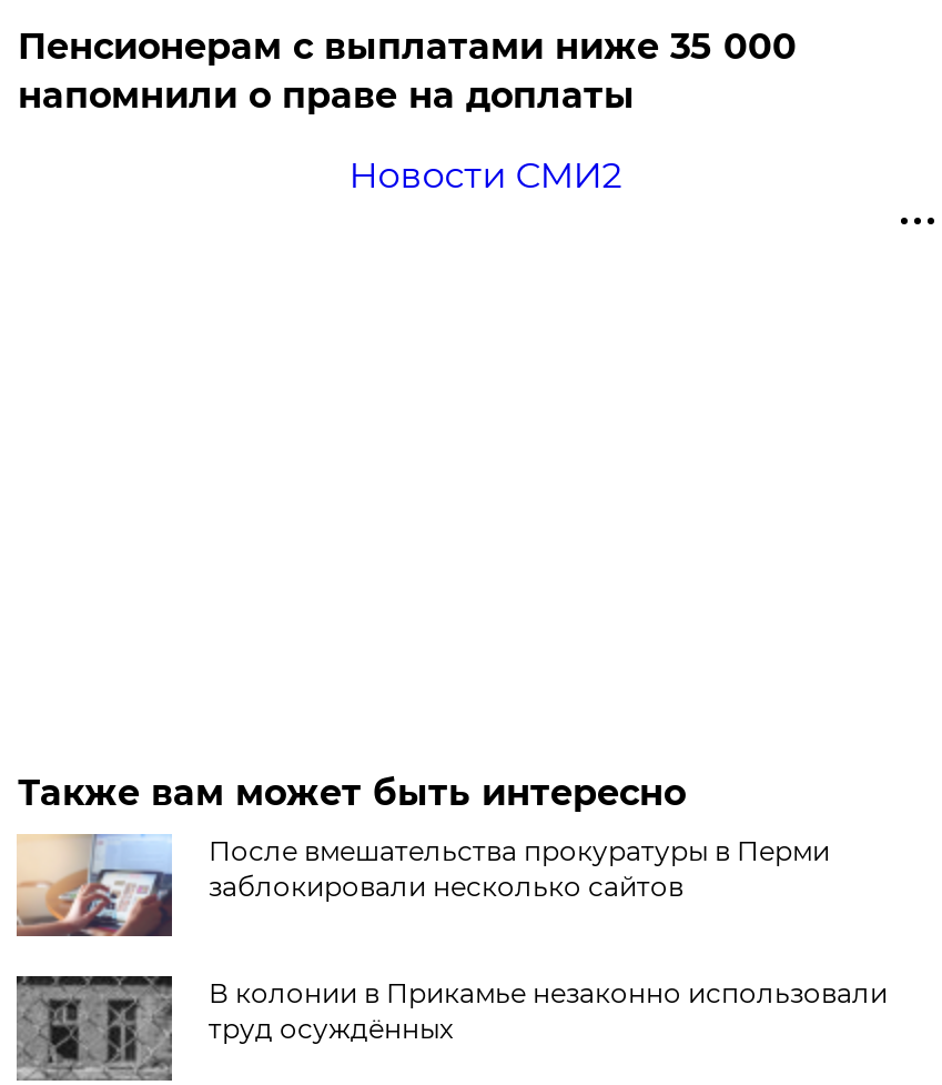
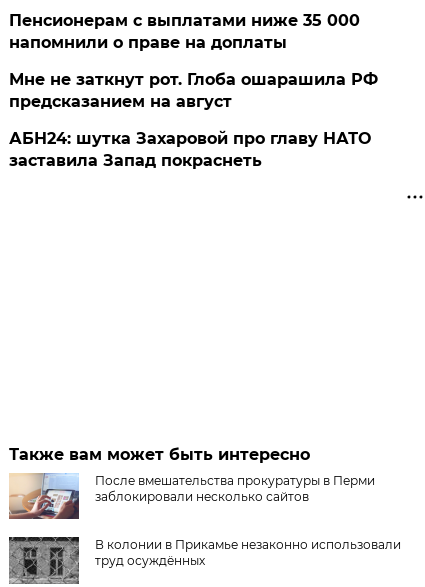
[349,154,622,196] Новости СМИ2 -> [9,70,378,170] Мне не заткнут рот. Глоба ошарашила РФ | предсказанием на август | АБН24: шутка Захаровой про главу НАТО | заставила Запад покраснеть

